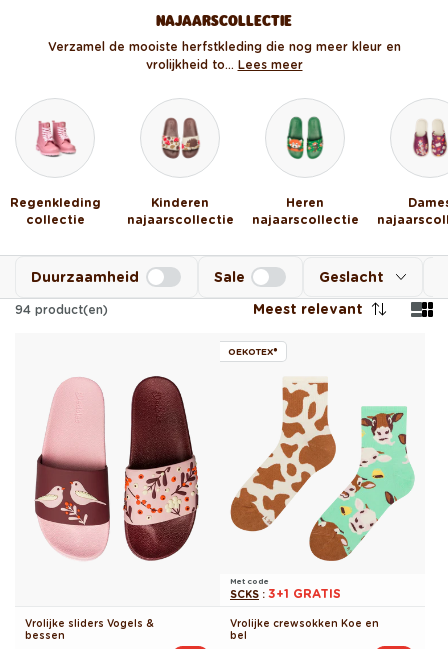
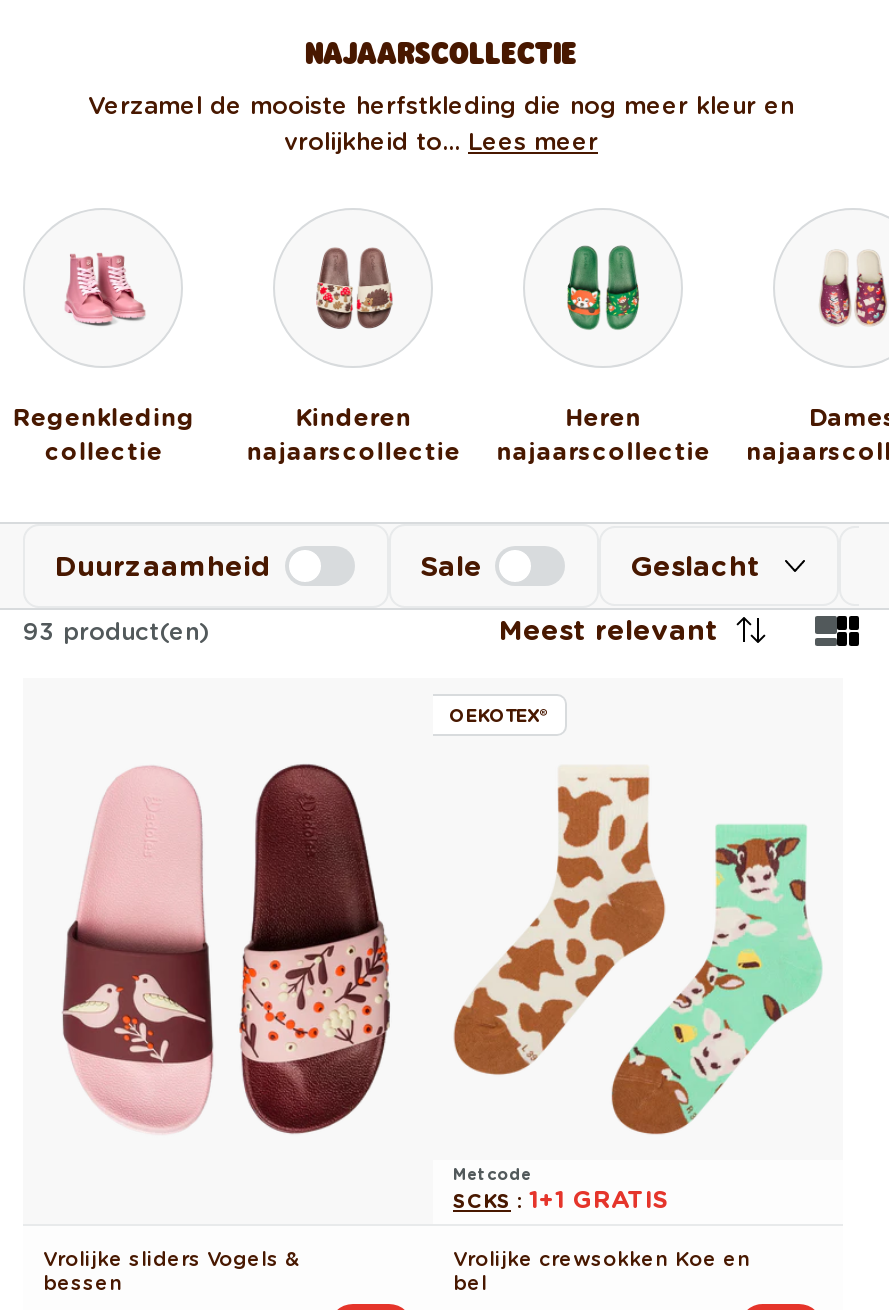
[15,301,108,316] 94 product(en) -> [23,615,209,645] 93 product(en)
[230,586,341,601] SCKS: 3+1 GRATIS -> [453,1185,669,1215] SCKS: 1+1 GRATIS

